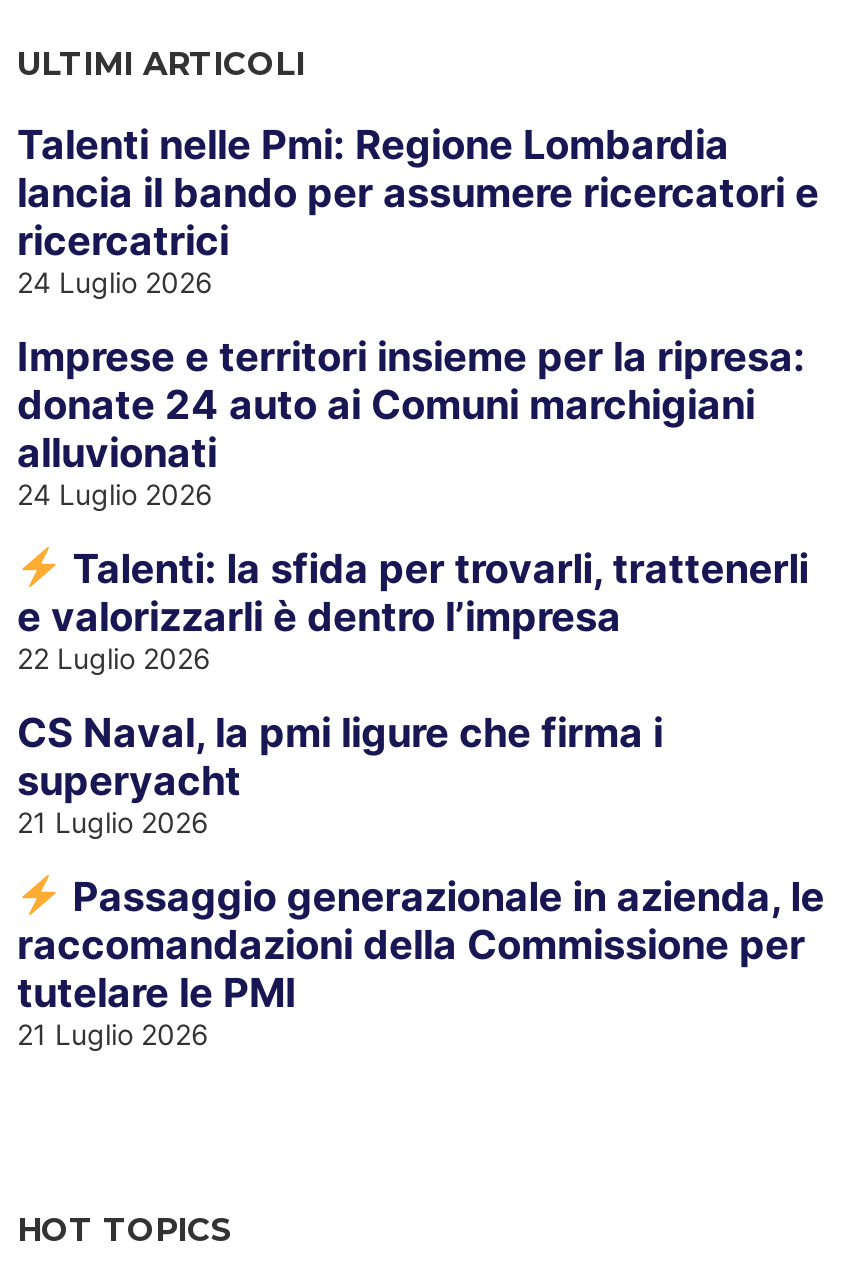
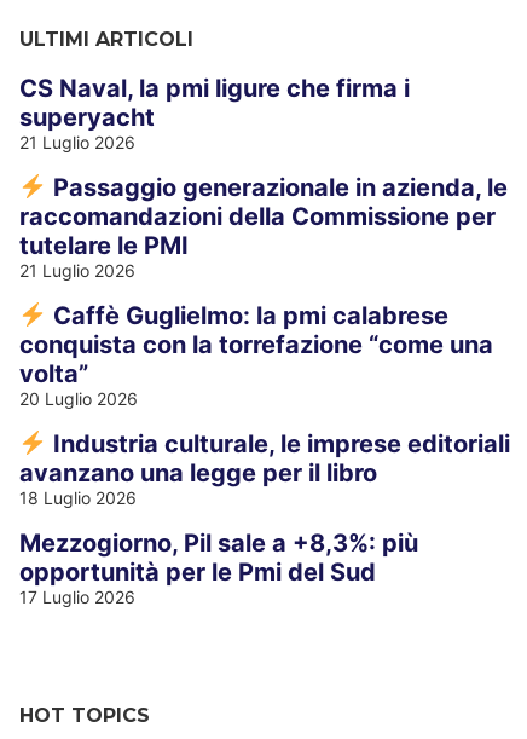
[17,120,819,674] Talenti nelle Pmi: Regione Lombardia | lancia il bando per assumere ricercatori e | ricercatrici | 24 Luglio 2026 | Imprese e territori insieme per la ripresa: | donate 24 auto ai Comuni marchigiani | alluvionati | 24 Luglio 2026 | Talenti: la sfida per trovarli, trattenerli | e valorizzarli è dentro l’impresa | 22 Luglio 2026 -> none
moved [17,708,825,1050] -> [19,73,507,280]: CS Naval, la pmi ligure che firma i | superyacht | 21 Luglio 2026 | Passaggio generazionale in azienda, le | raccomandazioni della Commissione per | tutelare le PMI | 21 Luglio 2026
none -> [19,301,510,607] Caffè Guglielmo: la pmi calabrese | conquista con la torrefazione “come una | volta” | 20 Luglio 2026 | Industria culturale, le imprese editoriali | avanzano una legge per il libro | 18 Luglio 2026 | Mezzogiorno, Pil sale a +8,3%: più | opportunità per le Pmi del Sud | 17 Luglio 2026

